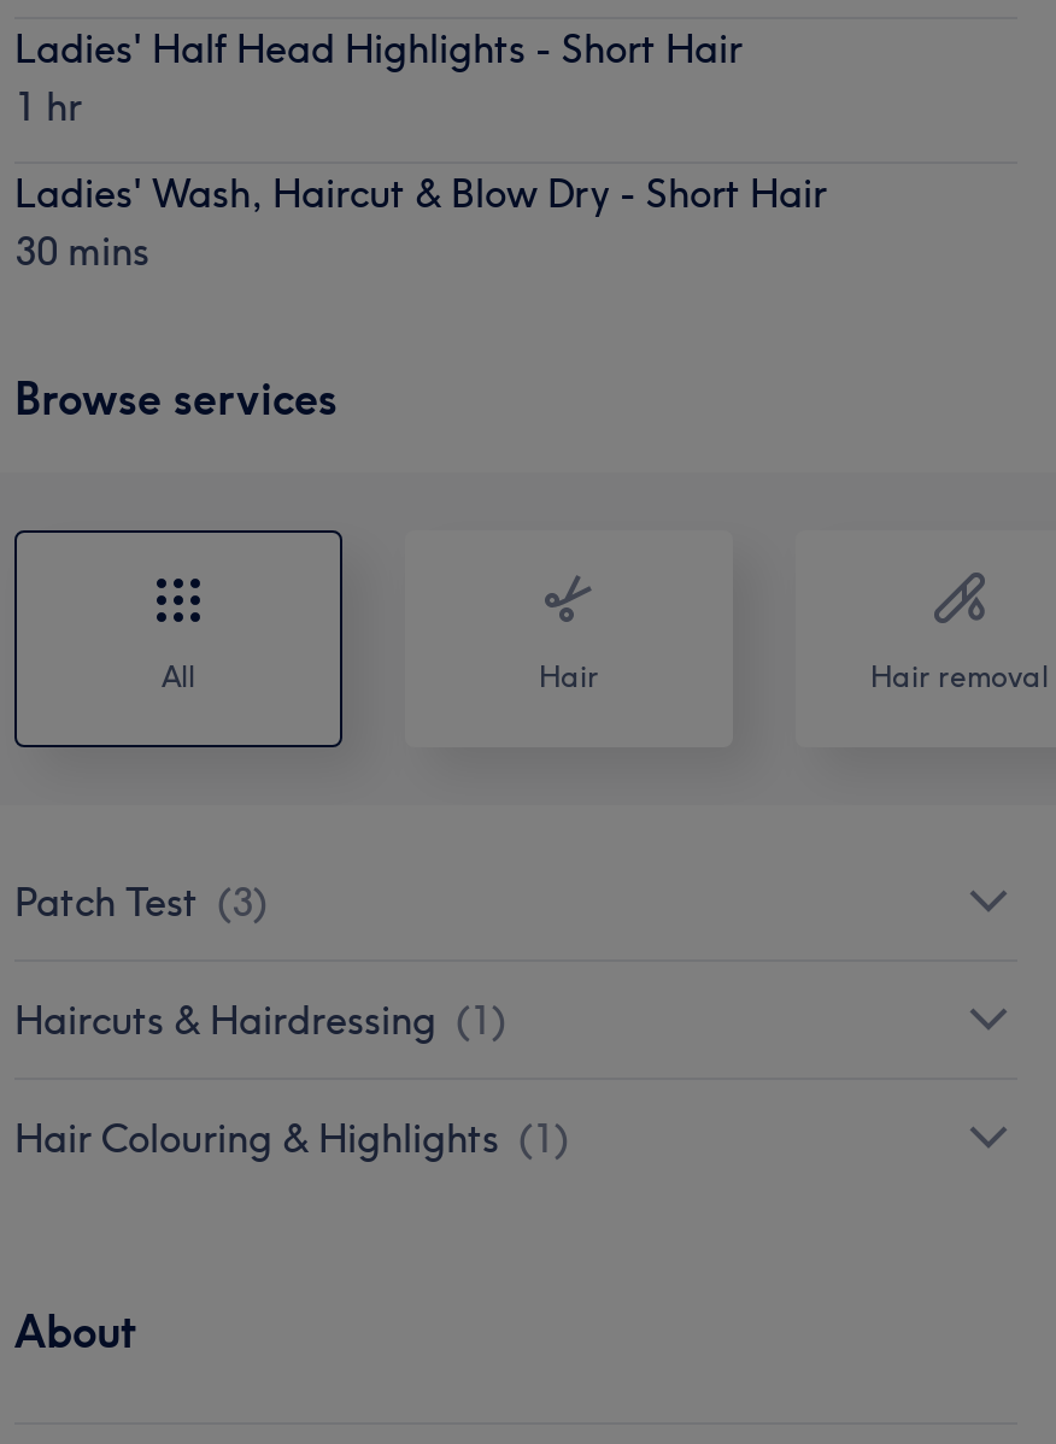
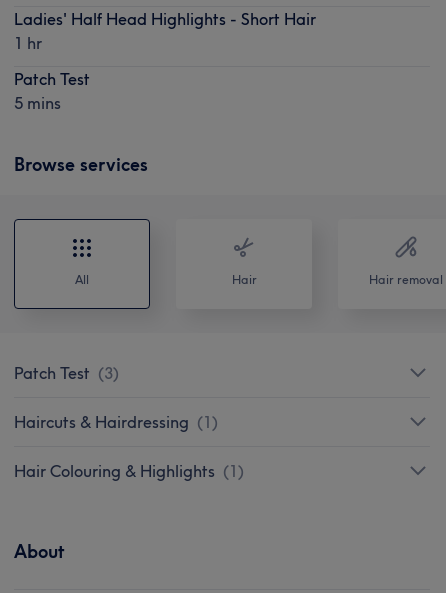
[14,169,827,275] Ladies' Wash, Haircut & Blow Dry - Short Hair | 30 mins -> [14,69,90,113] Patch Test | 5 mins

